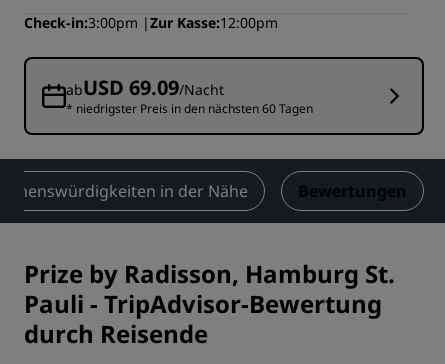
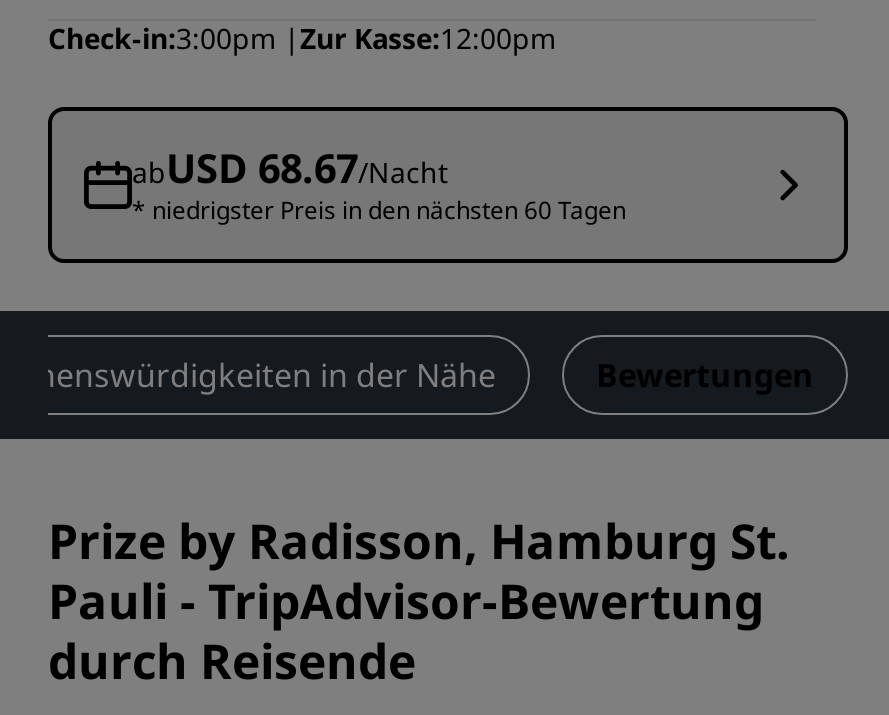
[66,74,224,101] abUSD 69.09/Nacht -> [132,141,448,195] abUSD 68.67/Nacht

